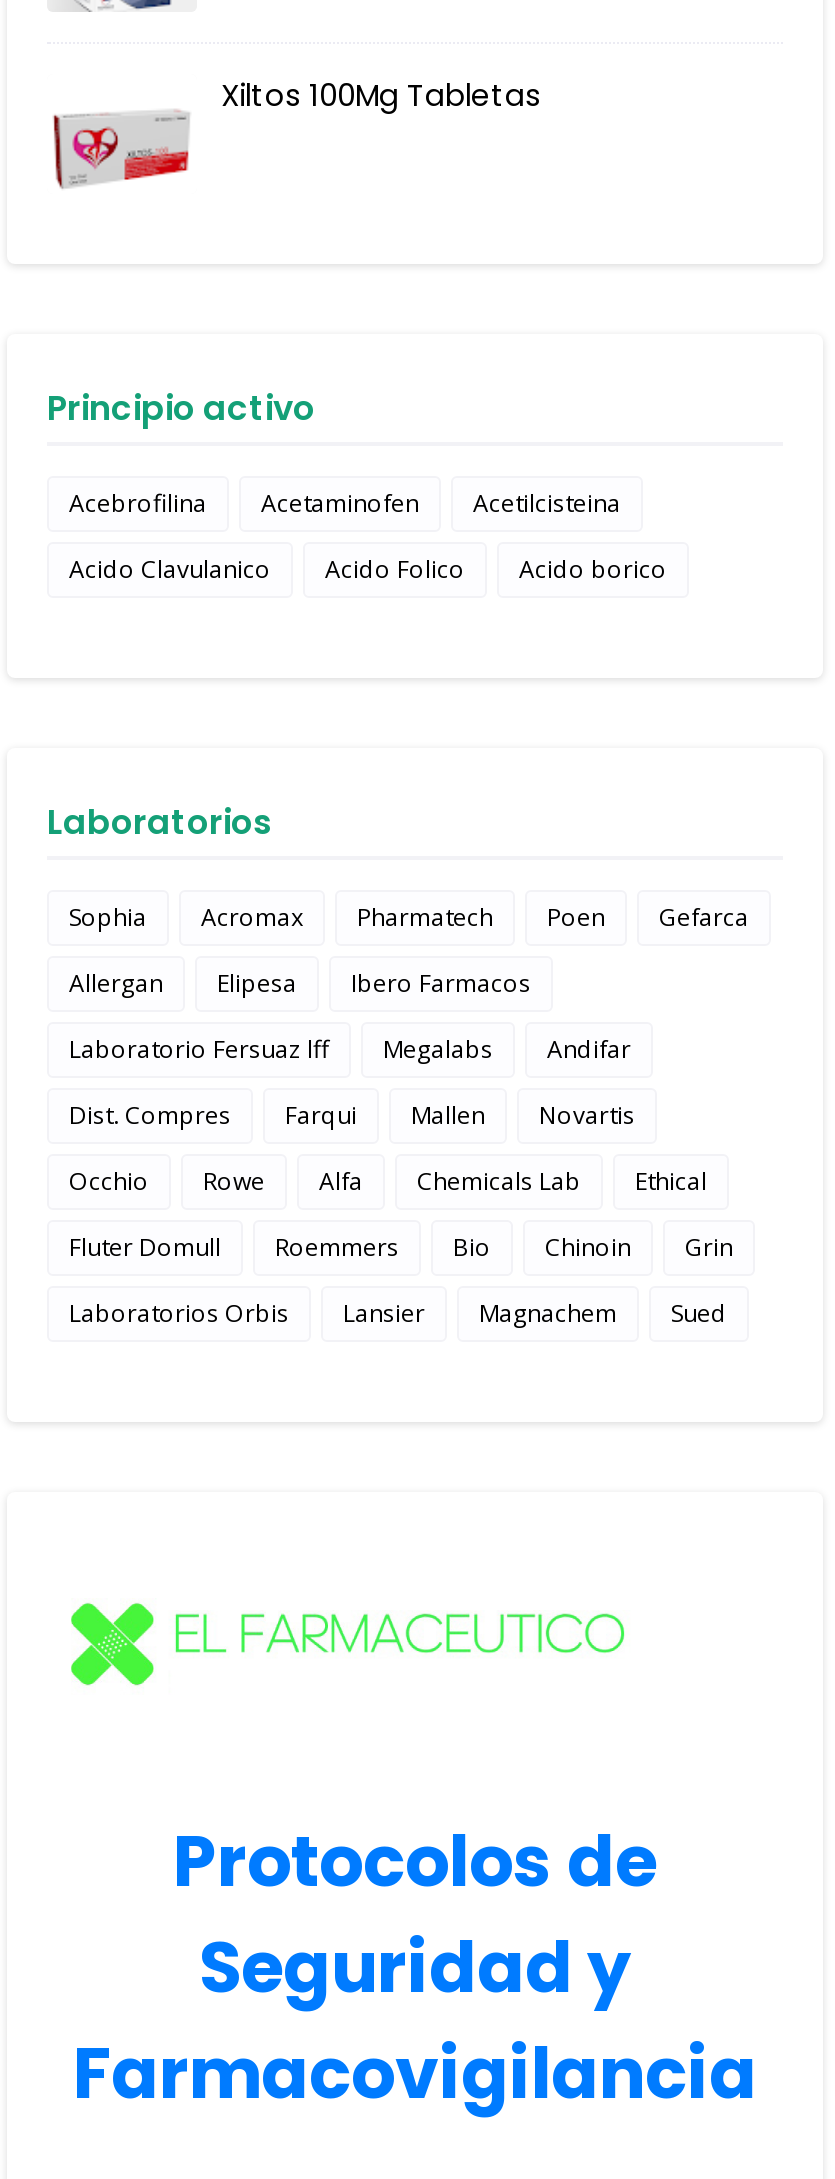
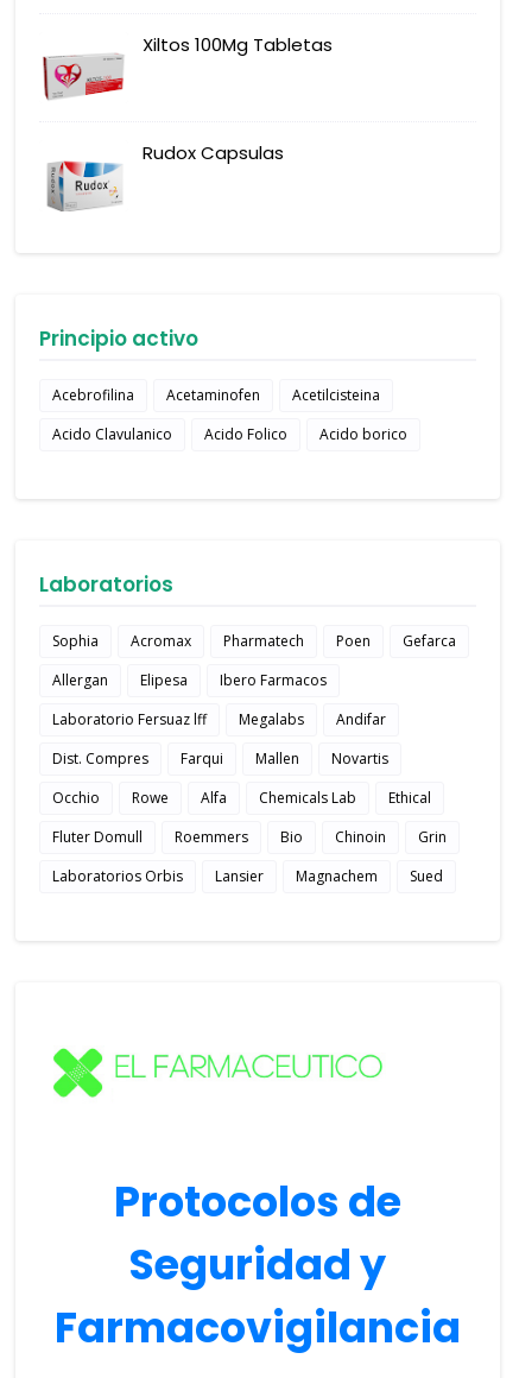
none -> [46,140,284,213] [image] | Rudox Capsulas

